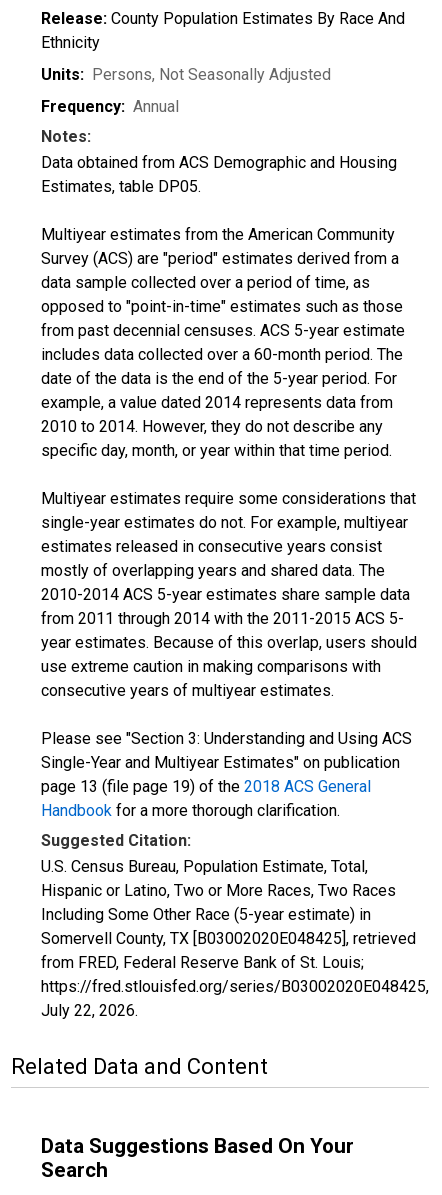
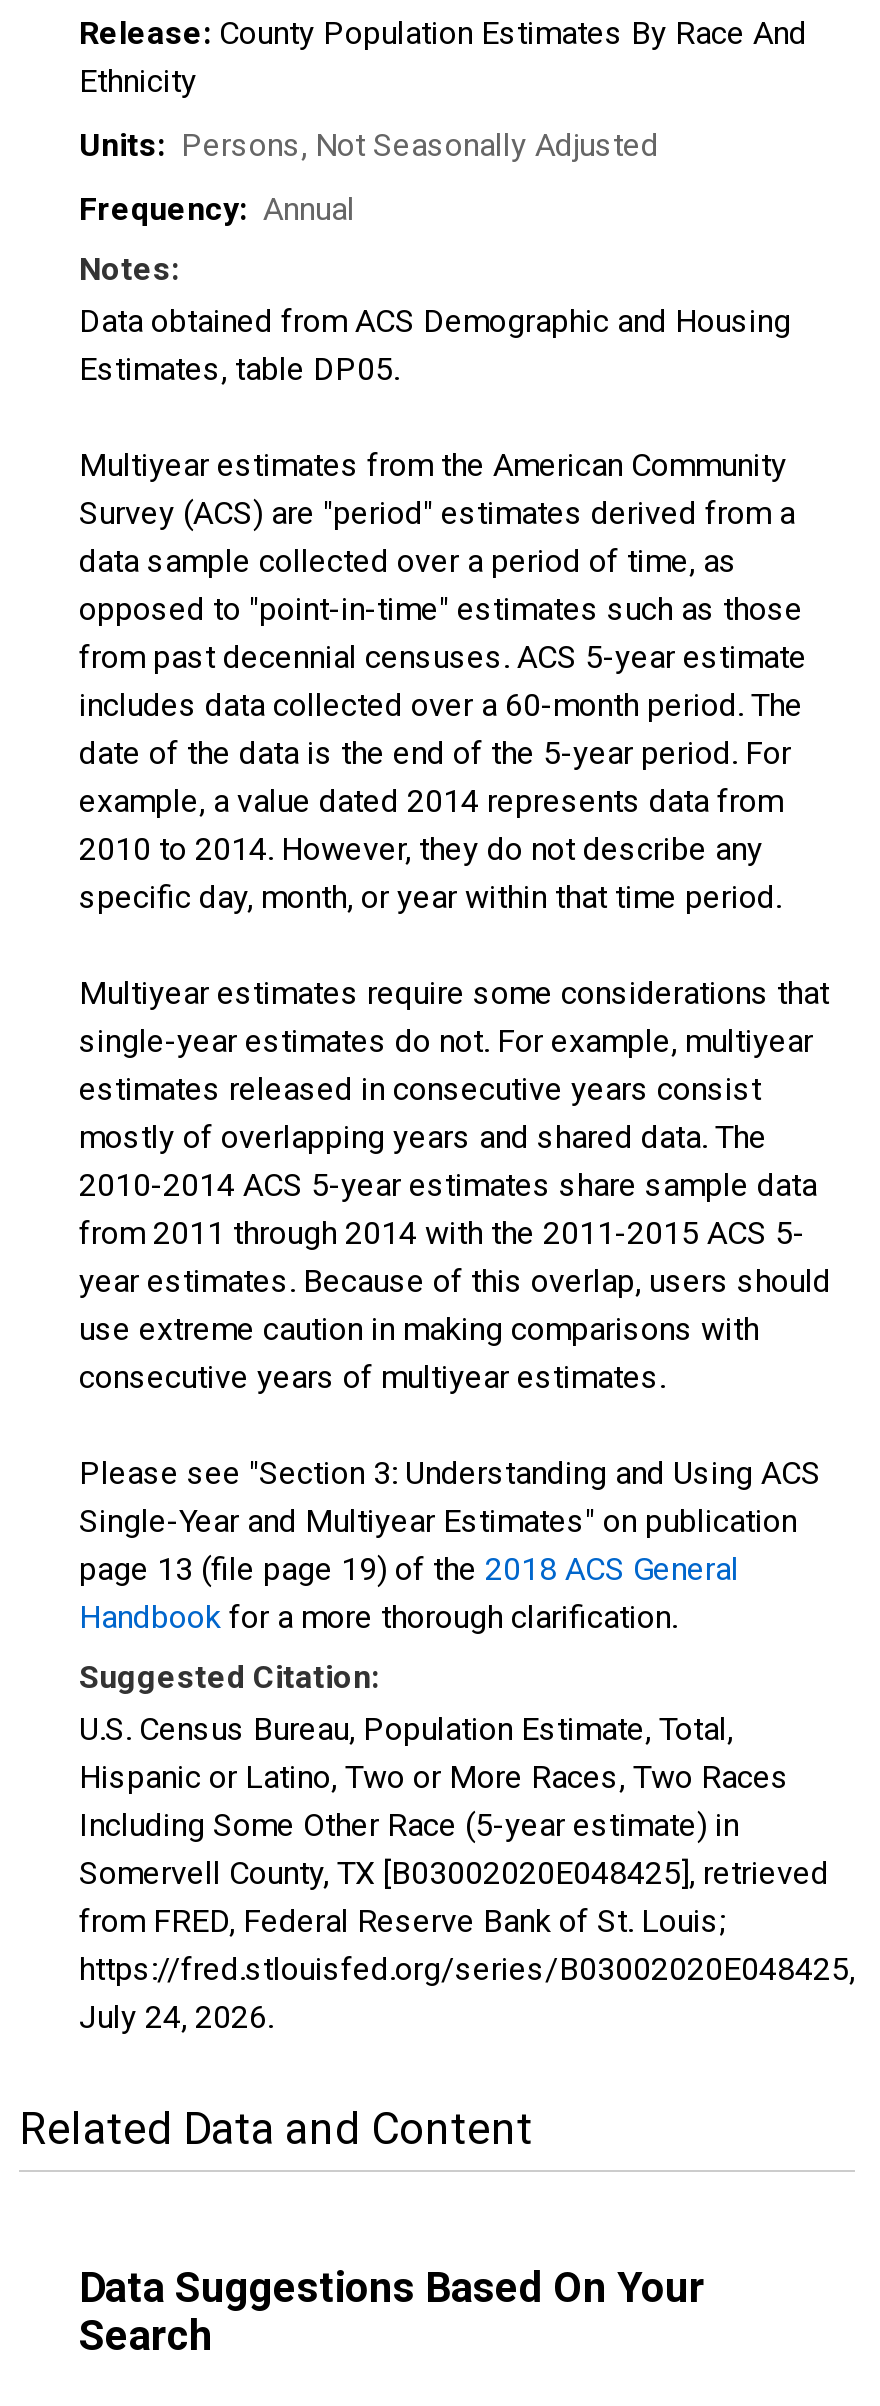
[41,1001,138,1020] July 22, 2026. -> [79,1998,273,2036] July 24, 2026.

